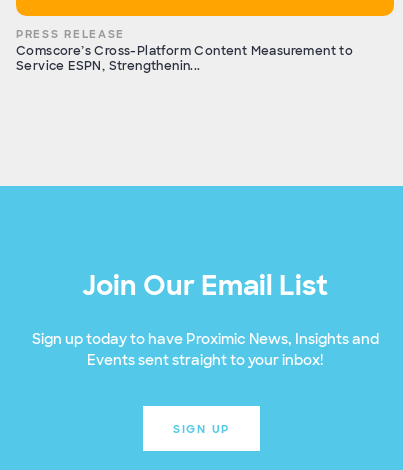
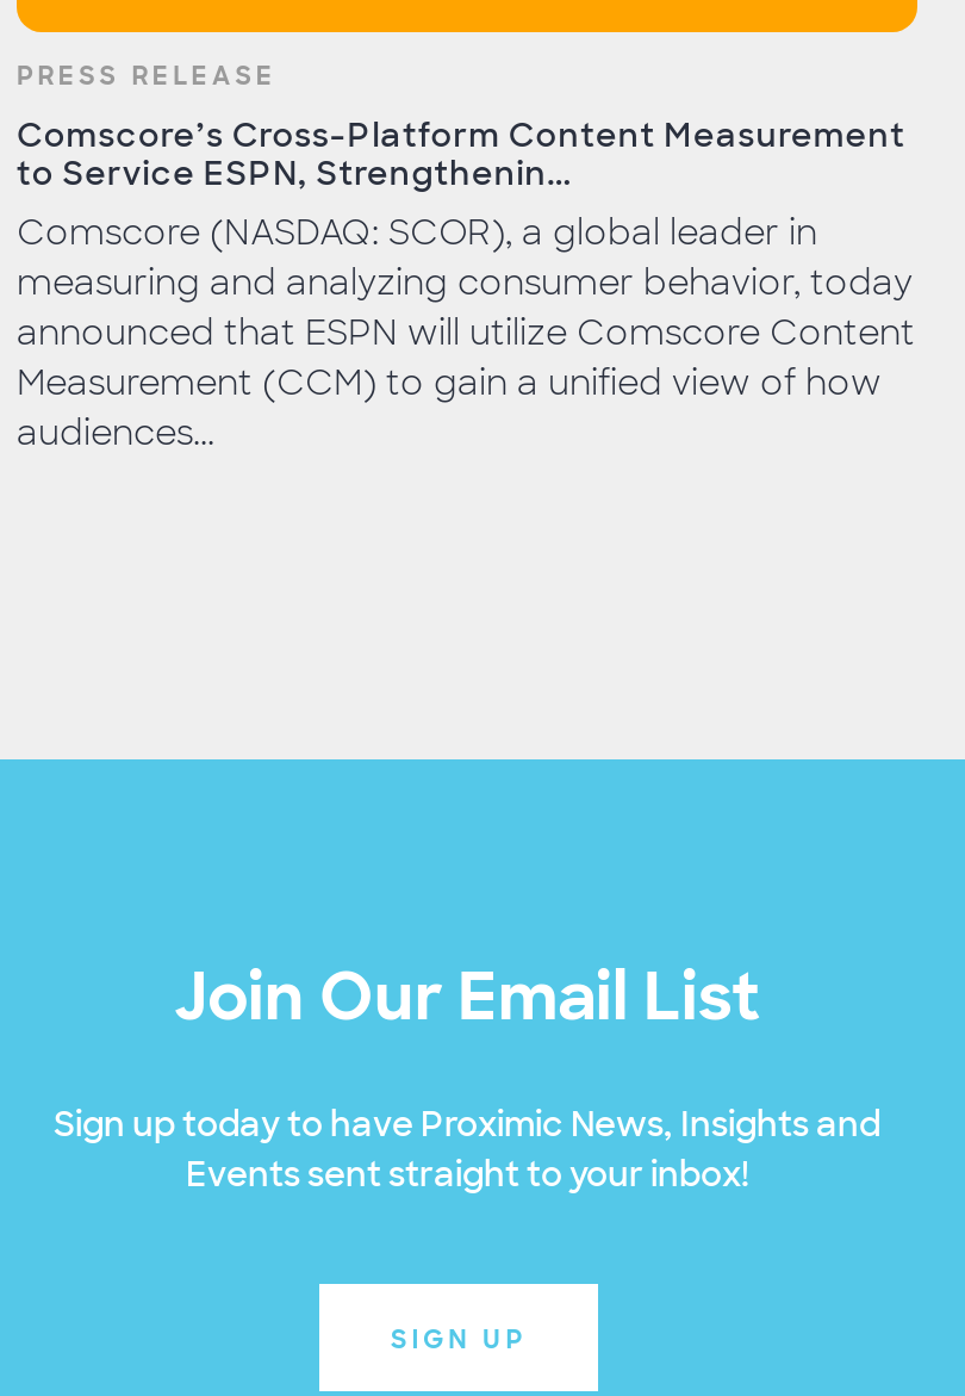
[16,42,353,73] Comscore’s Cross-Platform Content Measurement to | Service ESPN, Strengthenin... -> [17,112,915,453] Comscore’s Cross-Platform Content Measurement | to Service ESPN, Strengthenin... | Comscore (NASDAQ: SCOR), a global leader in | measuring and analyzing consumer behavior, today | announced that ESPN will utilize Comscore Content | Measurement (CCM) to gain a unified view of how | audiences...

